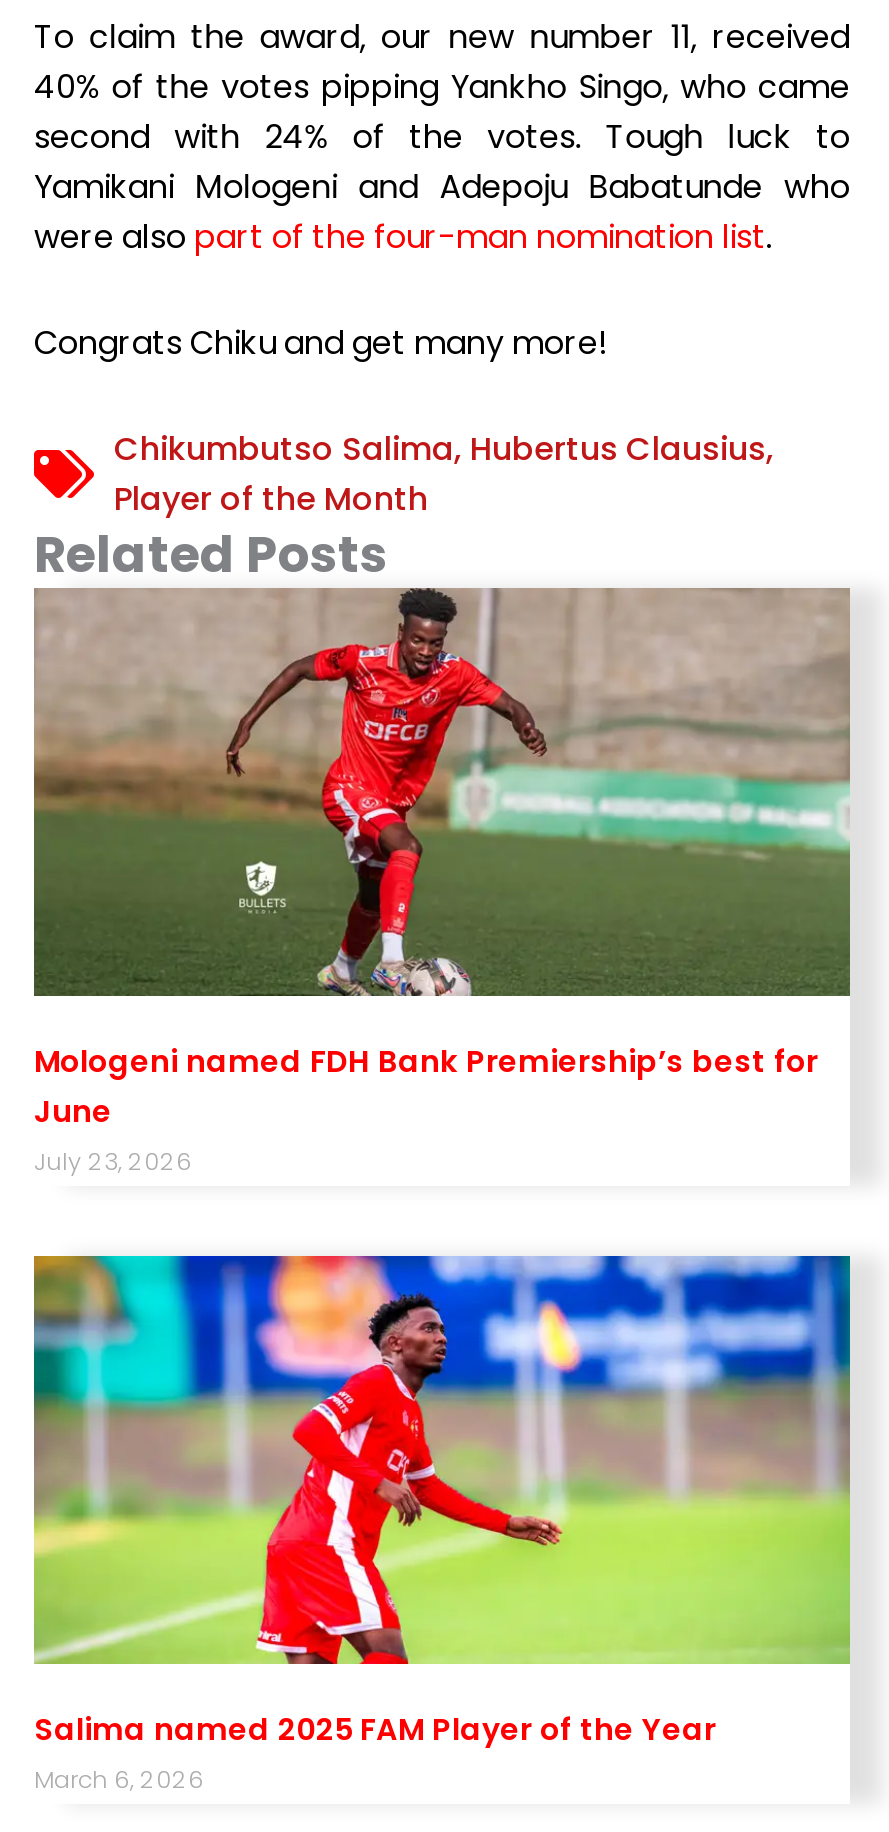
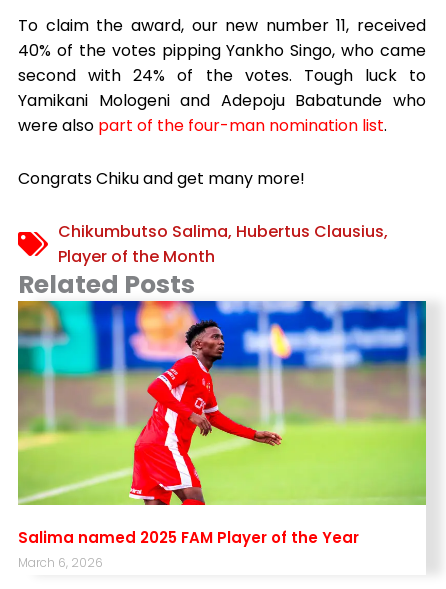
[32,586,852,1177] [image] | Mologeni named FDH Bank Premiership’s best for | June | July 23, 2026 -> none

